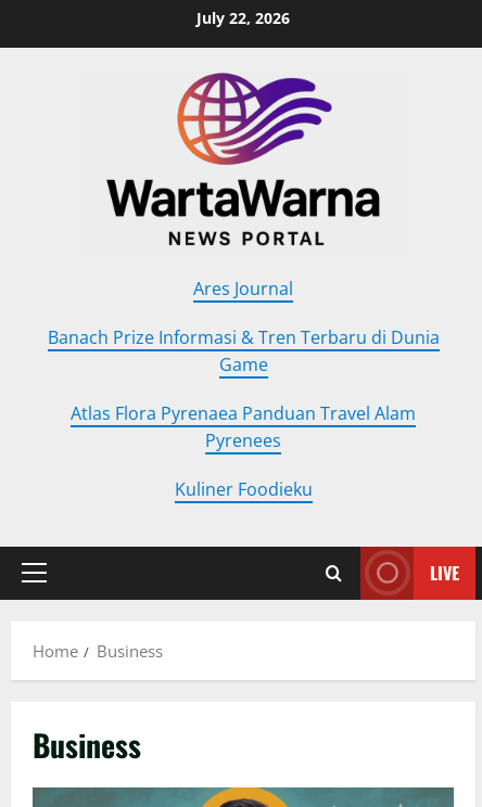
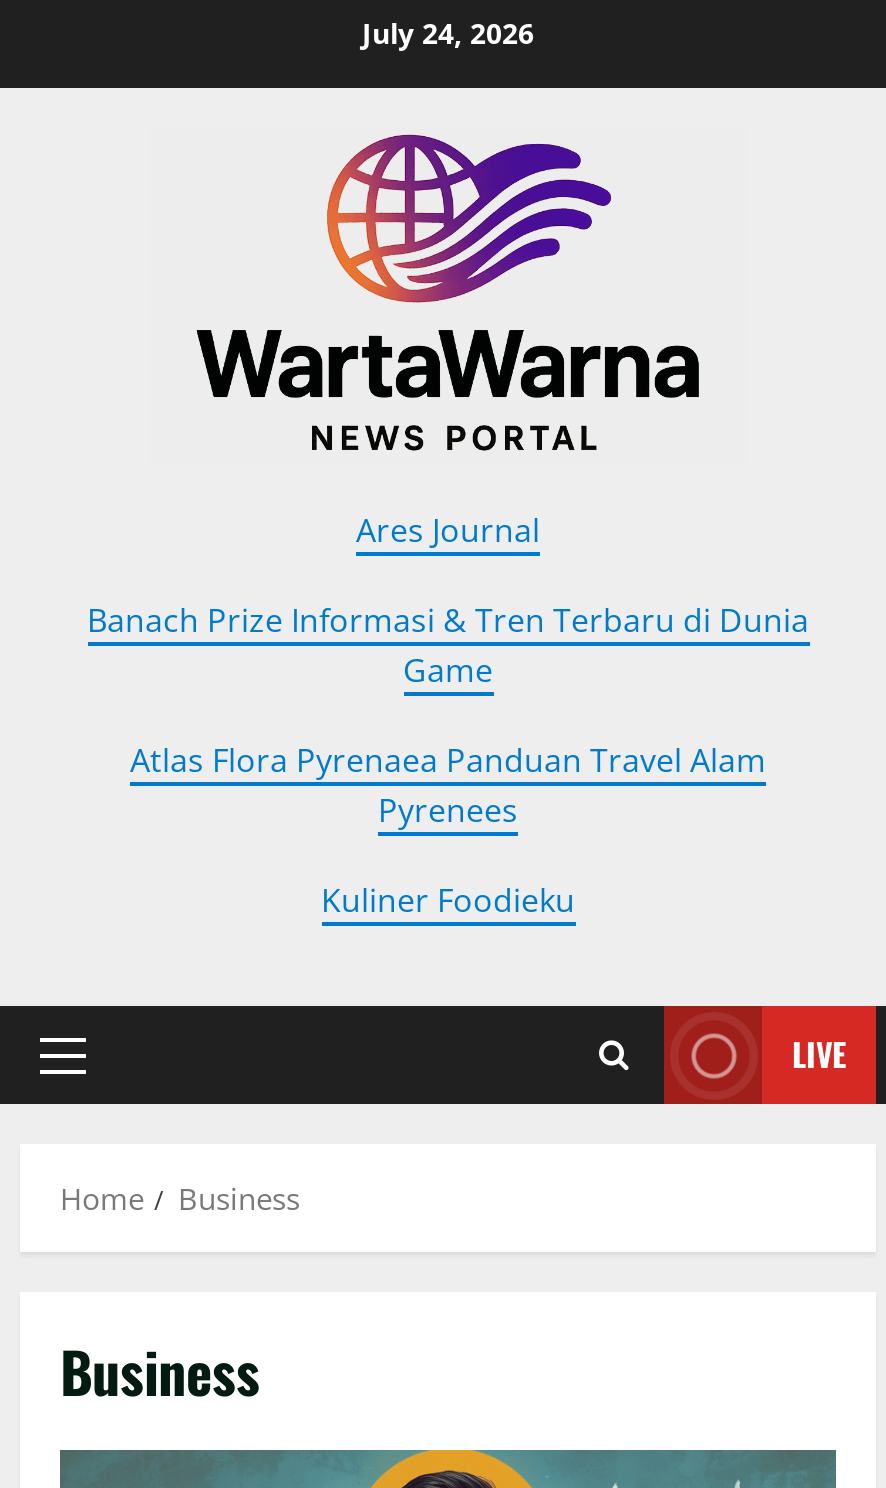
[196,8,290,28] July 22, 2026 -> [362,14,534,52] July 24, 2026

